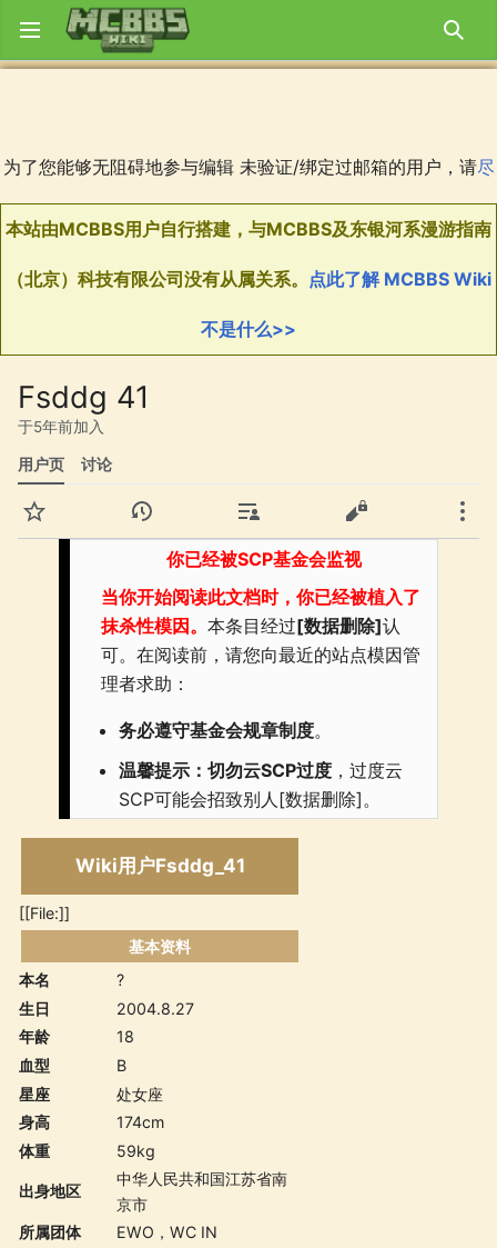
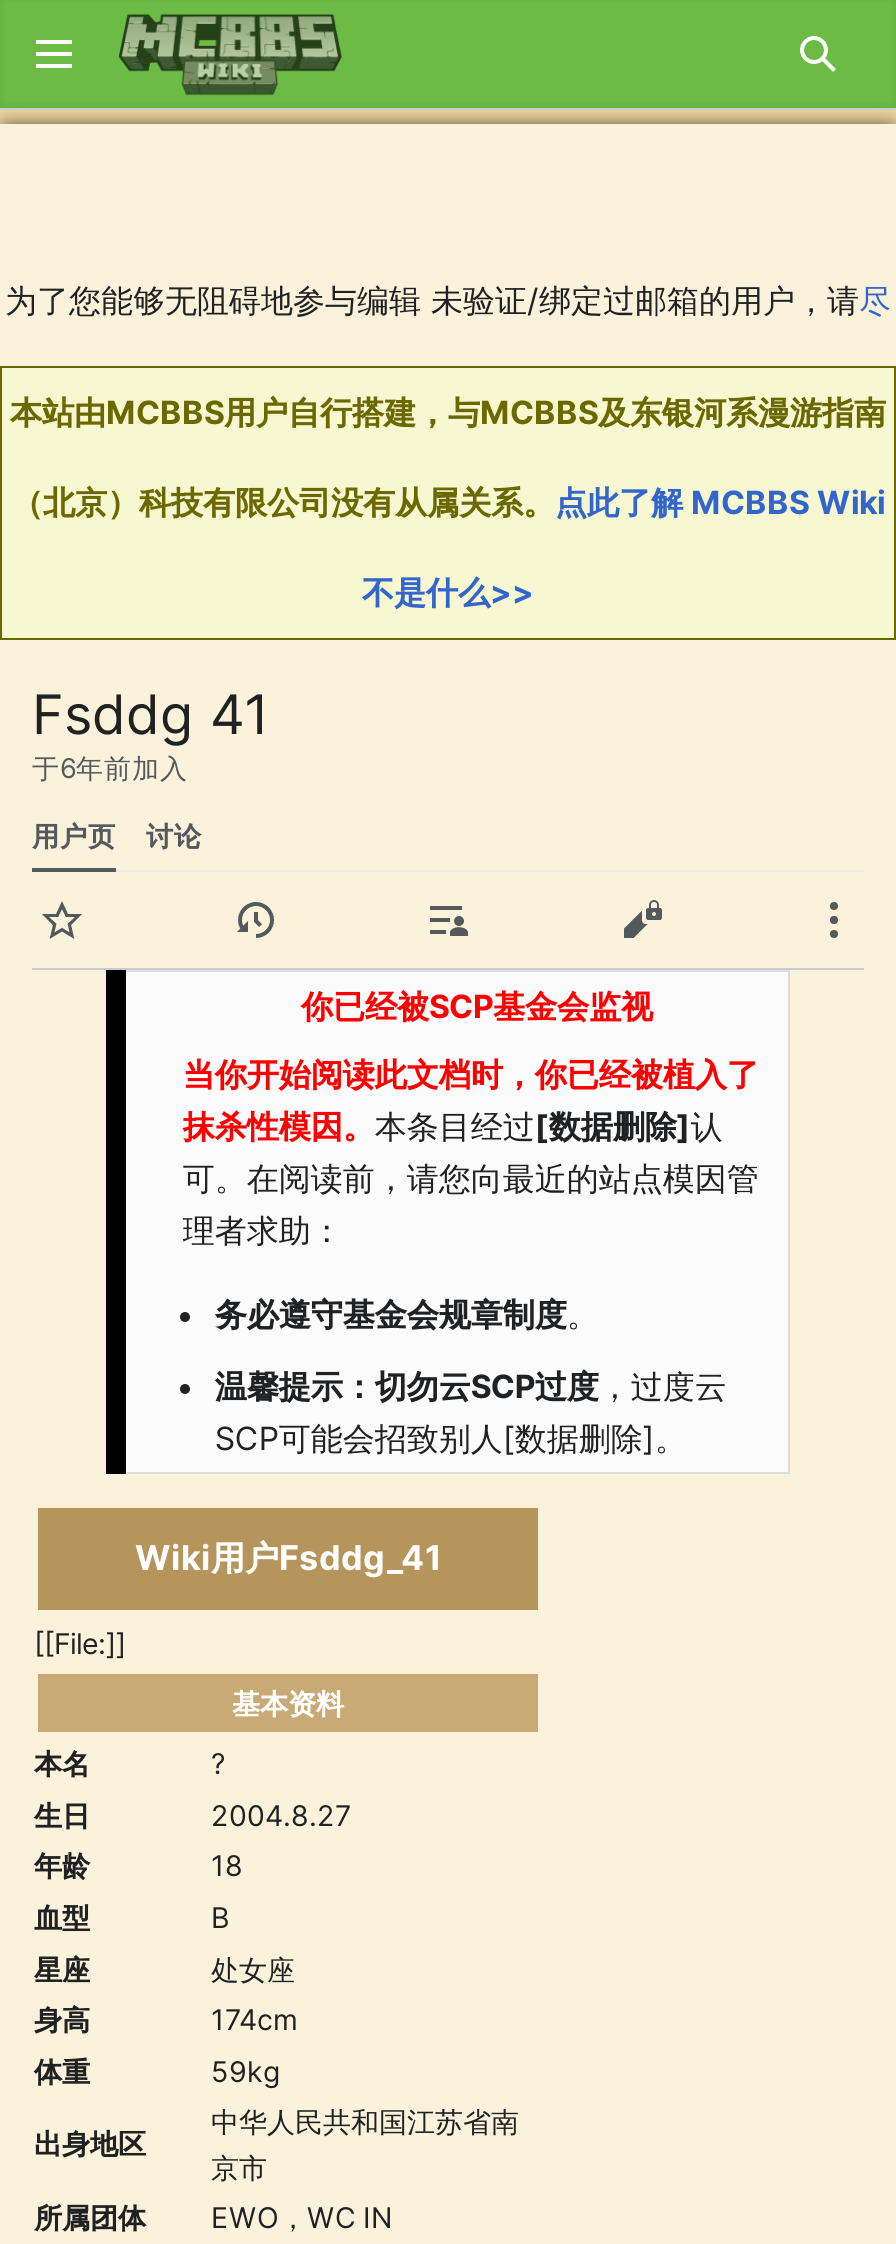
[18,417,104,435] 于5年前加入 -> [32,751,188,783] 于6年前加入

